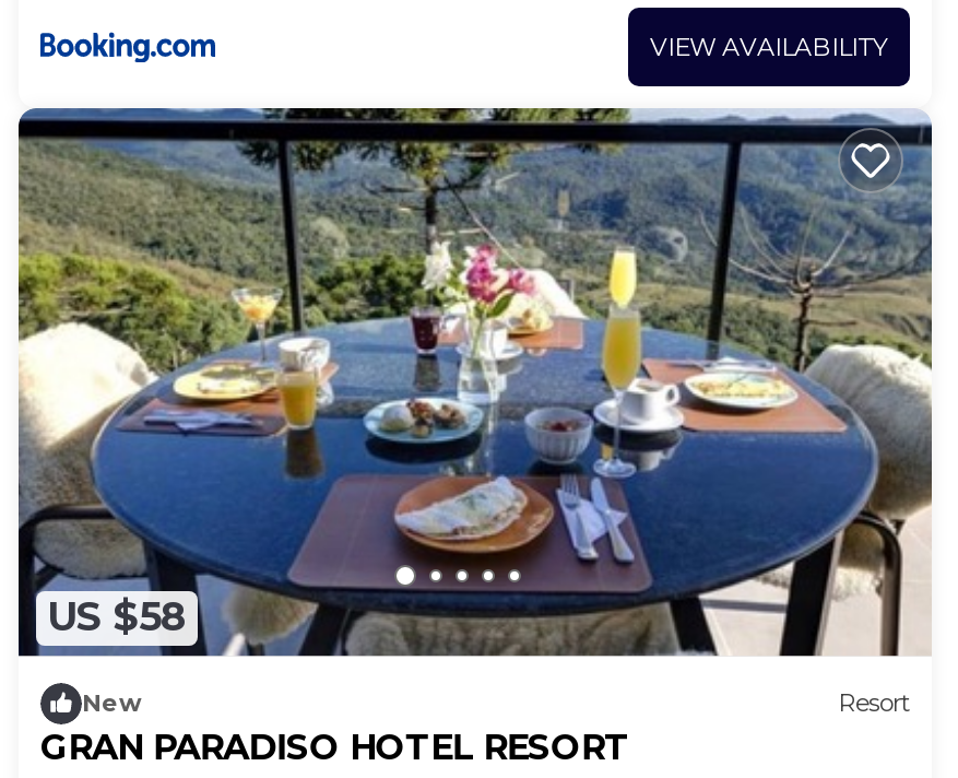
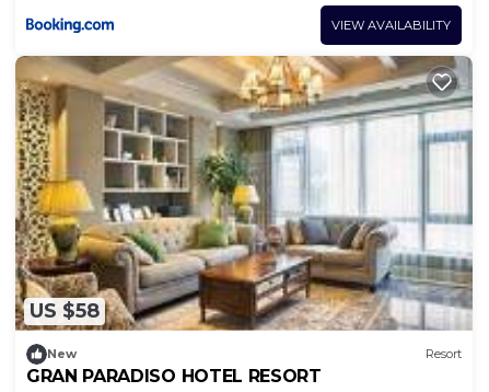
[16,106,934,659] [image] -> [14,55,474,331] [image]

